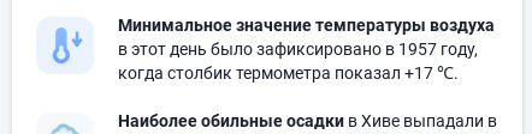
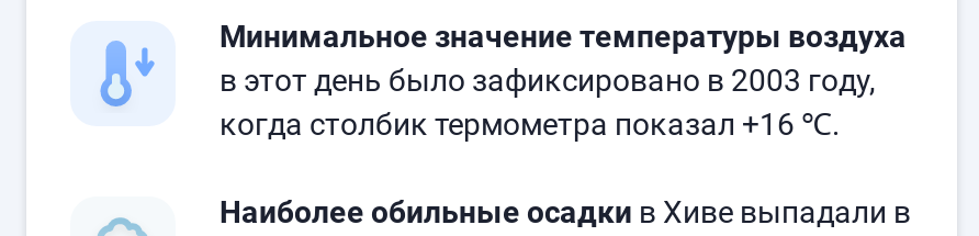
[118,39,478,59] в этот день было зафиксировано в 1957 году, -> [220,63,876,98] в этот день было зафиксировано в 2003 году,
[118,63,459,83] когда столбик термометра показал +17 ℃. -> [220,106,841,142] когда столбик термометра показал +16 ℃.

